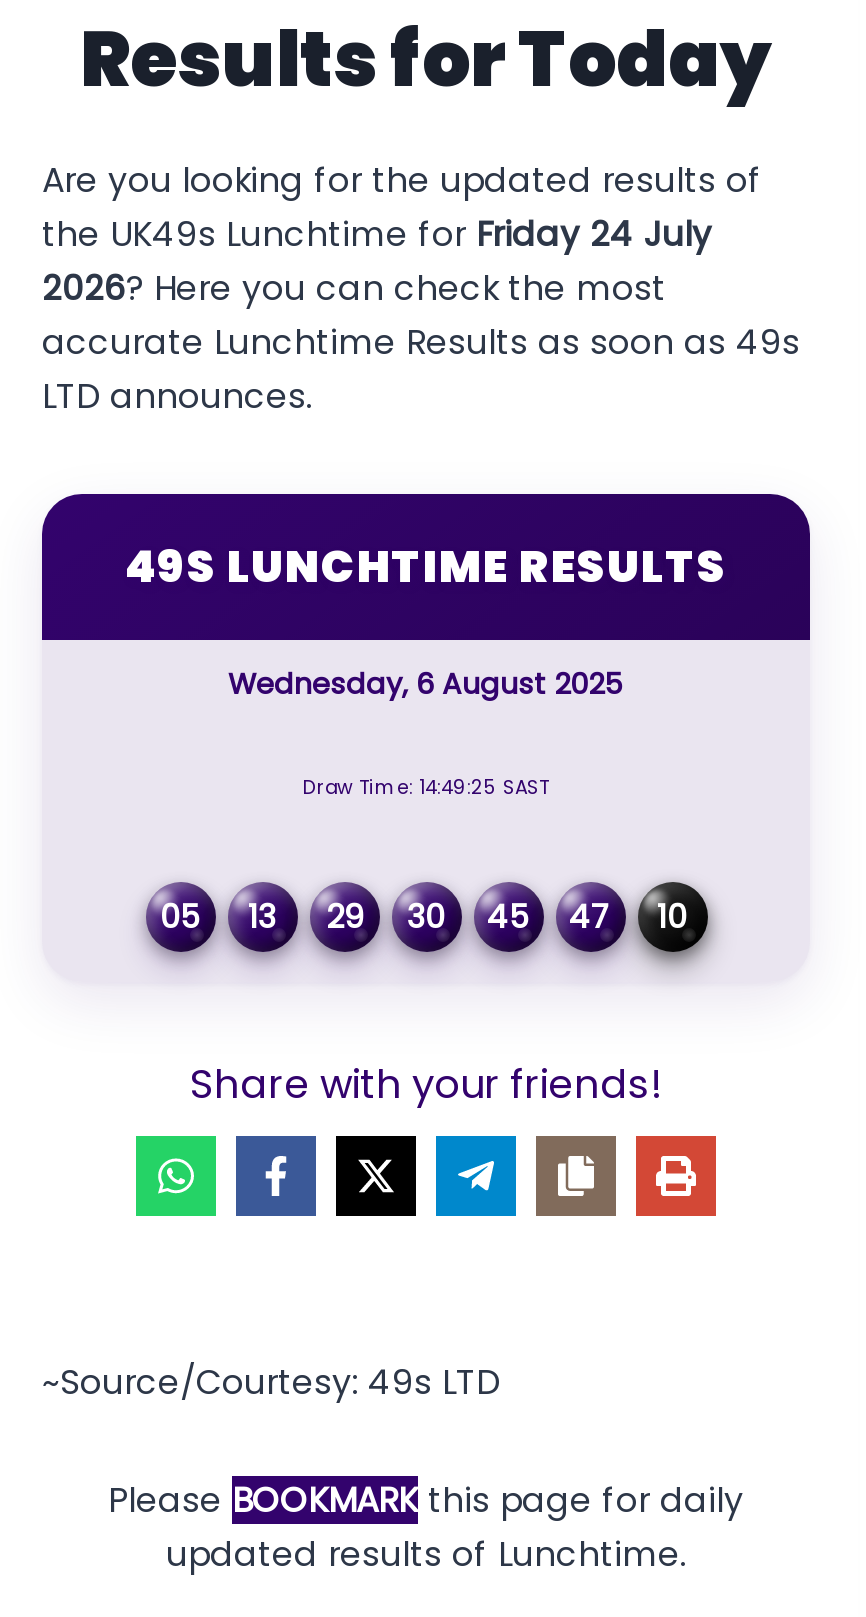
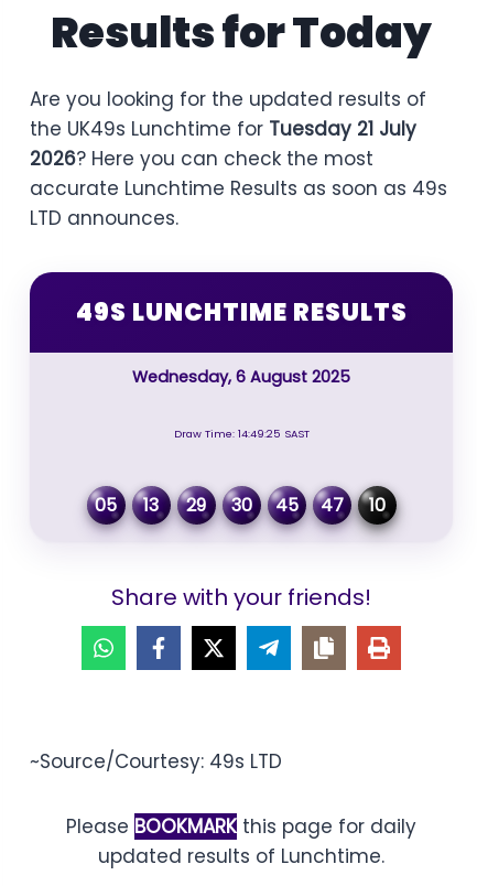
[42,210,712,258] the UK49s Lunchtime for Friday 24 July -> [30,116,416,142] the UK49s Lunchtime for Tuesday 21 July

